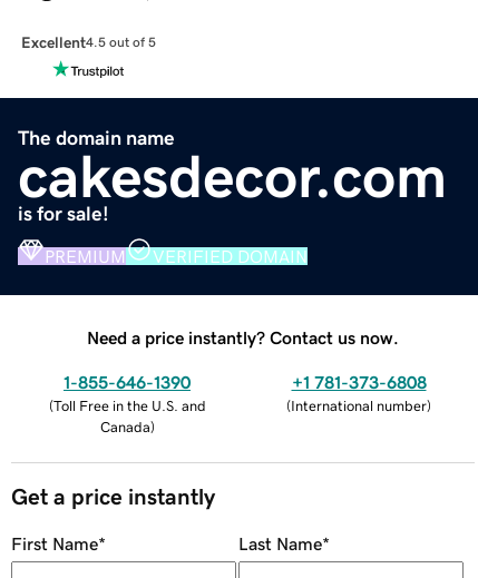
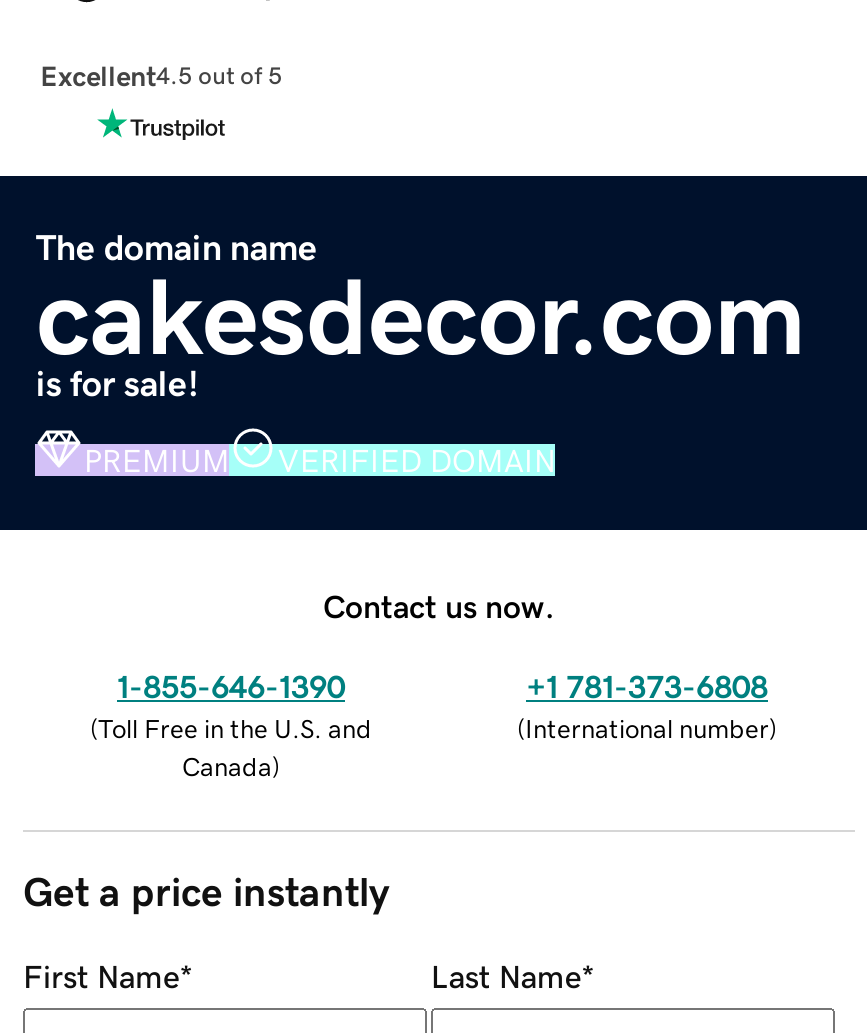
[87,328,399,346] Need a price instantly? Contact us now. -> [323,589,555,621] Contact us now.

